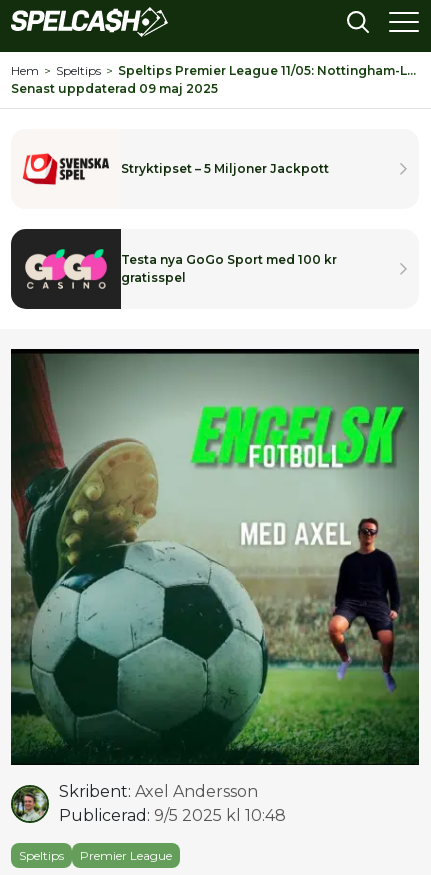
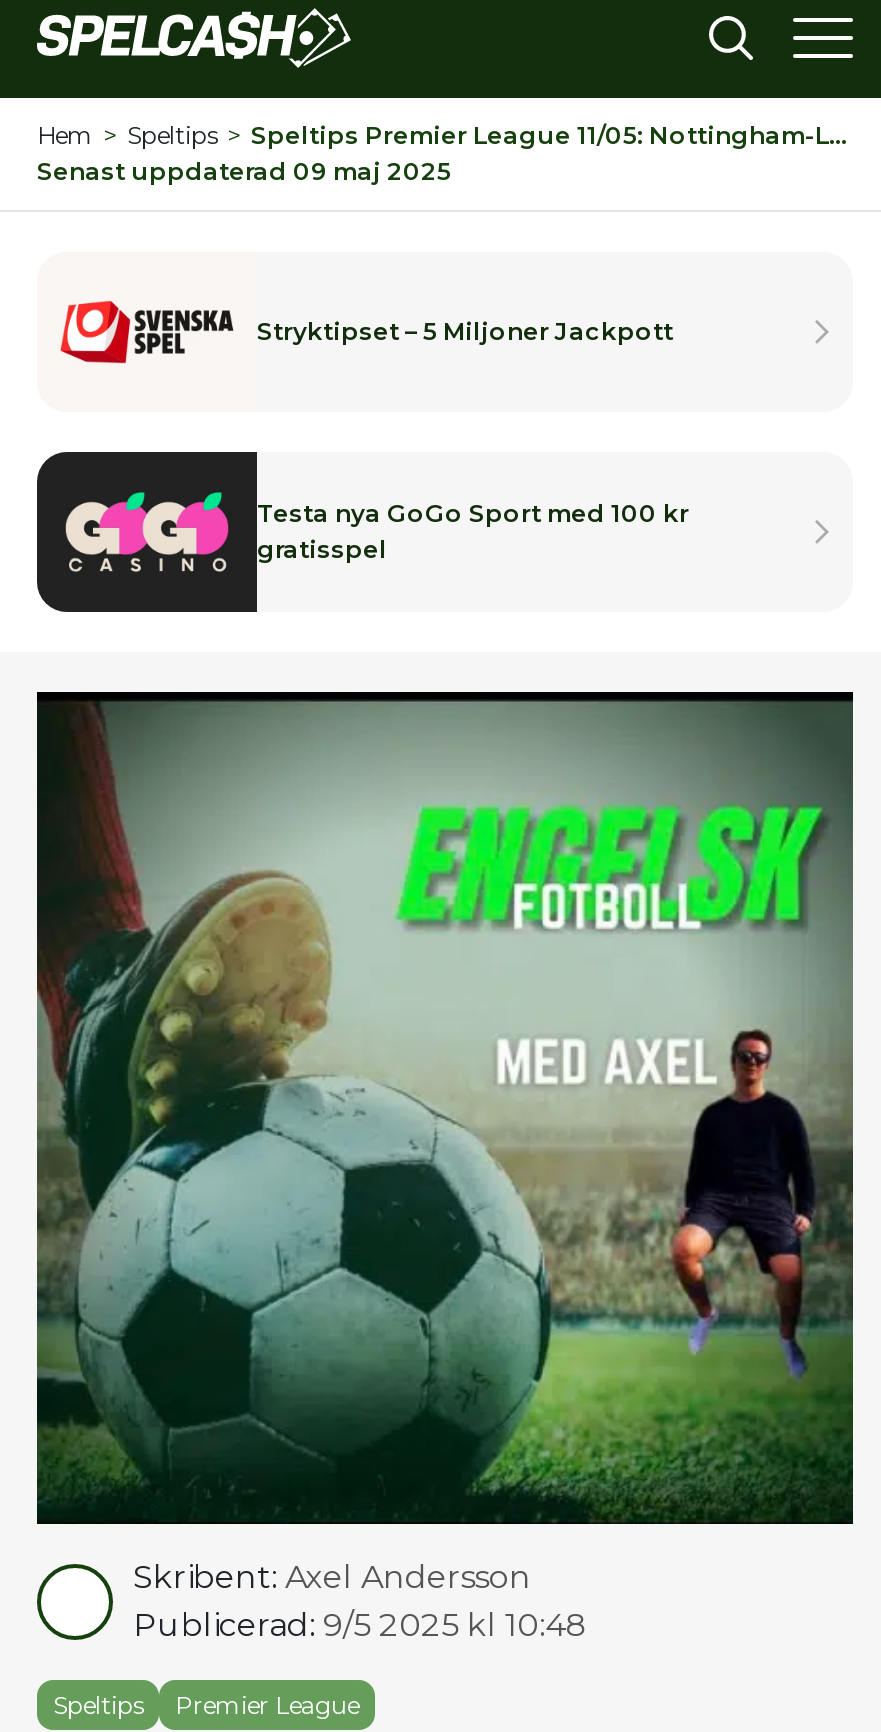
[12,786,48,821] [image] -> [41,1568,109,1634] [image]

